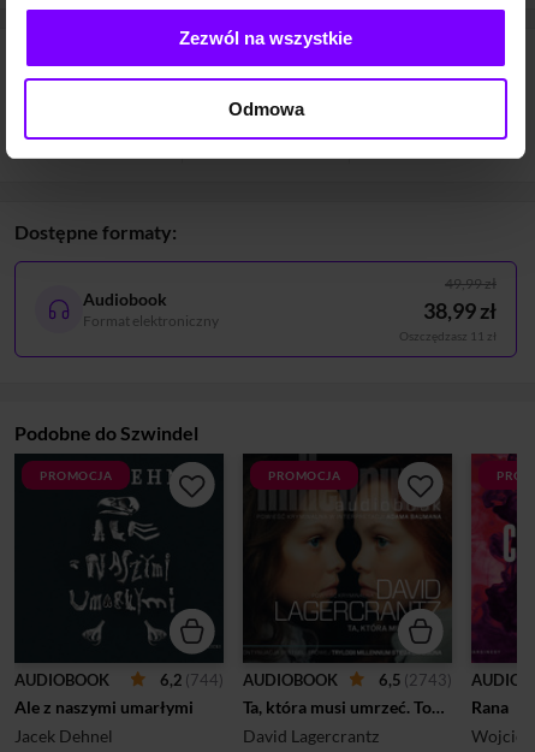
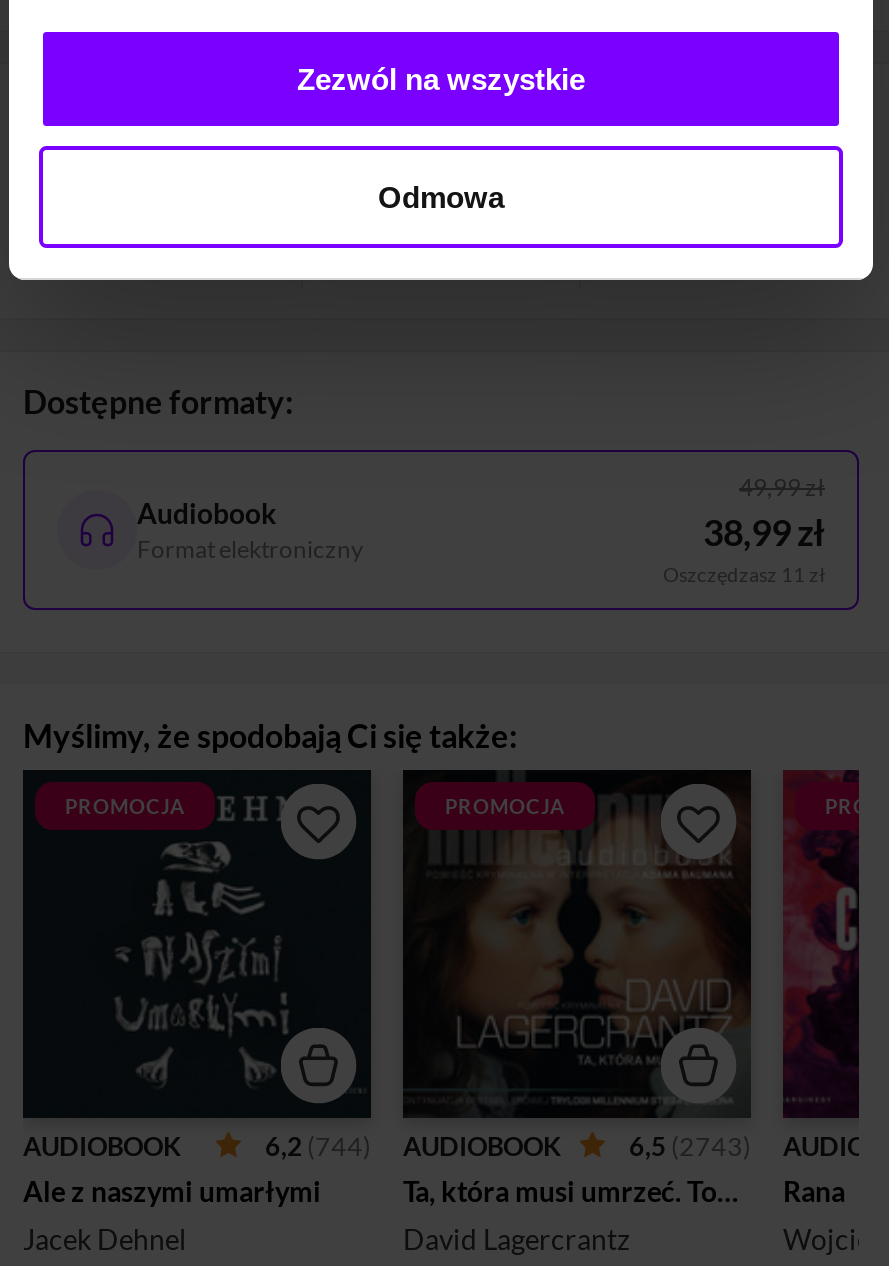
[14,421,198,444] Podobne do Szwindel -> [23,717,517,755] Myślimy, że spodobają Ci się także:

